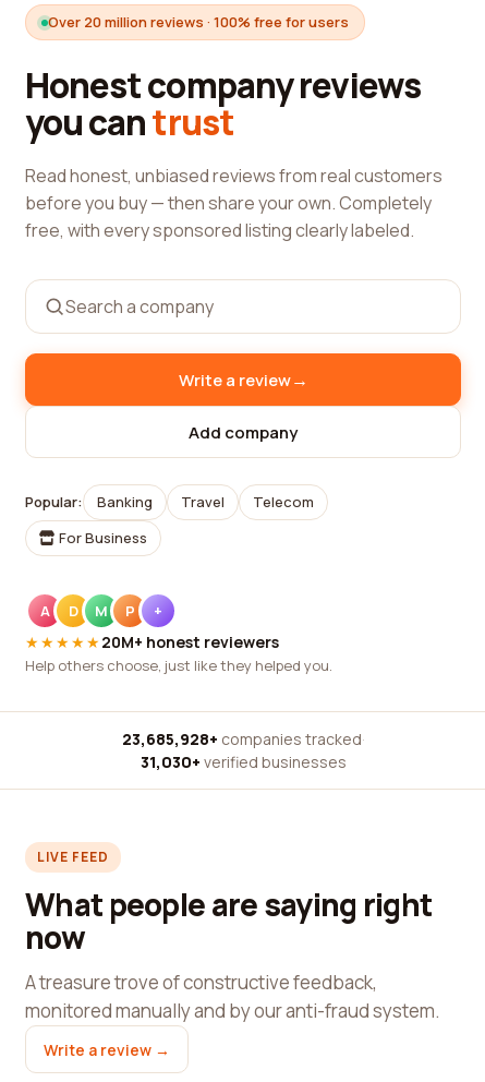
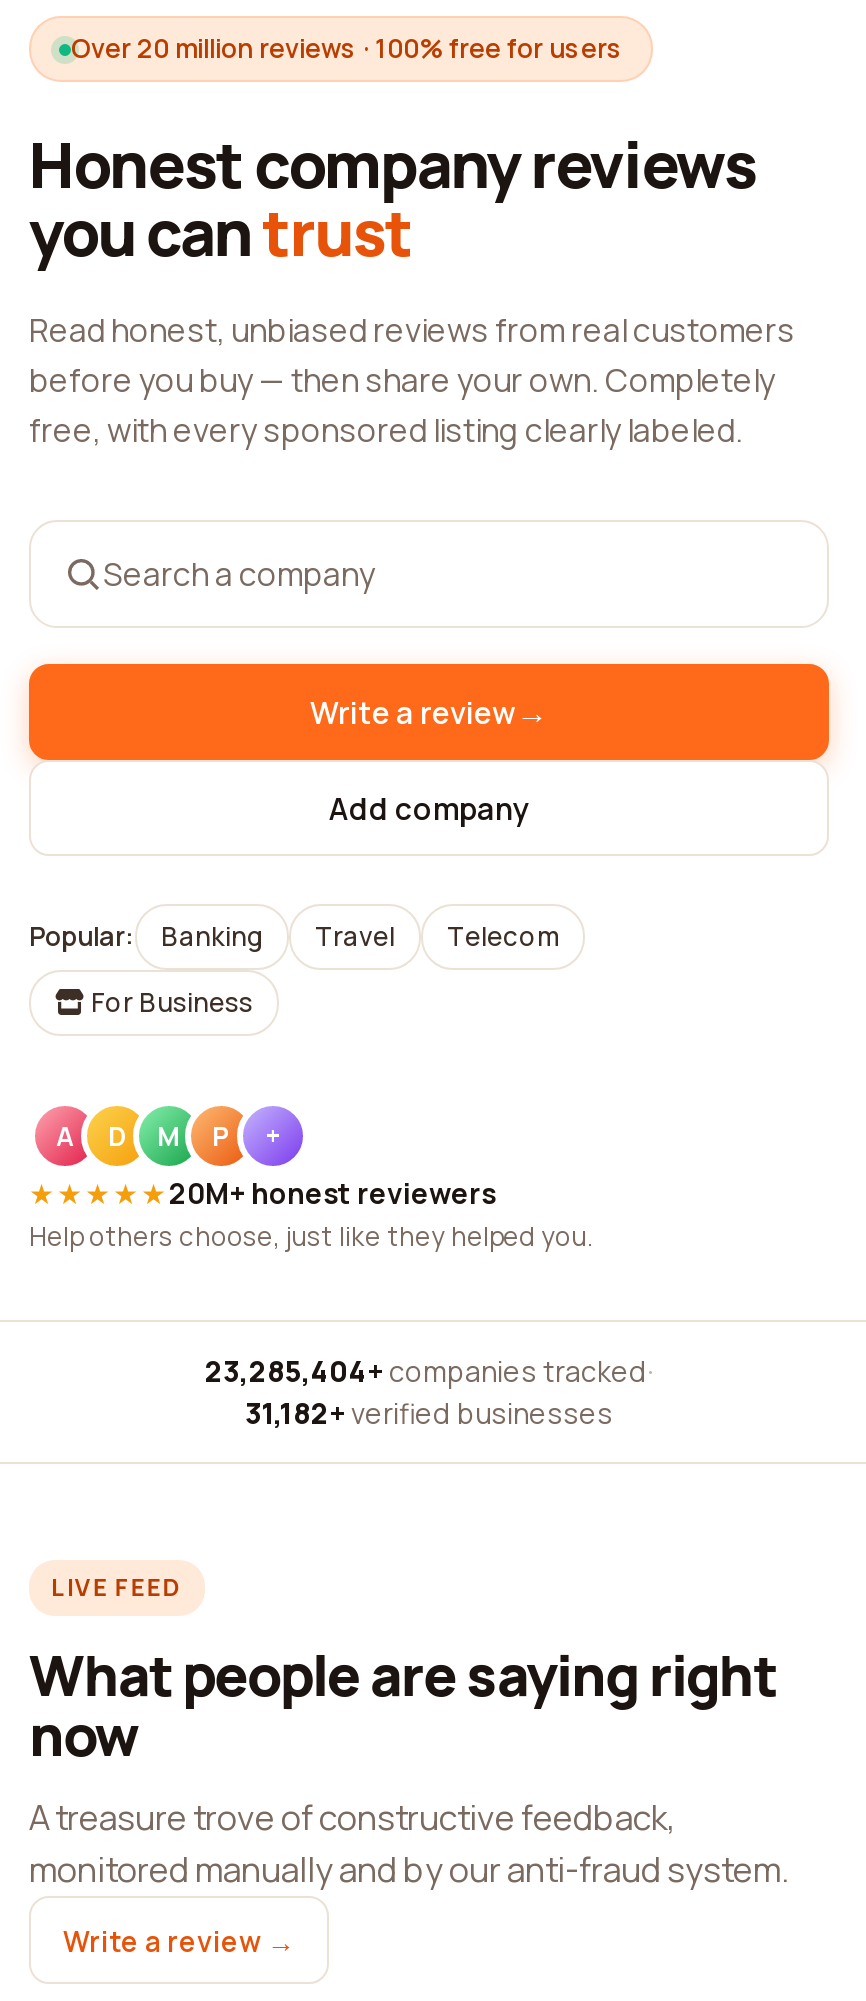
[122,729,365,749] 23,685,928+ companies tracked · -> [205,1352,653,1390] 23,285,404+ companies tracked ·
[140,752,346,772] 31,030+ verified businesses -> [245,1394,613,1432] 31,182+ verified businesses

